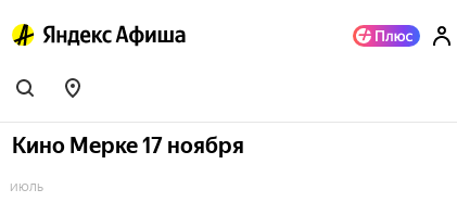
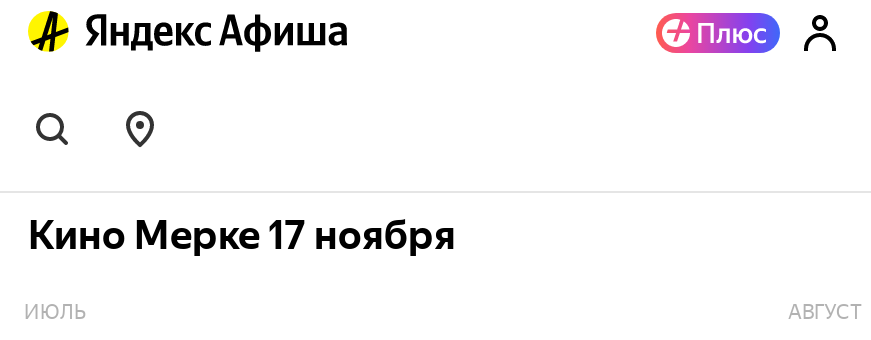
none -> [788,301,862,323] АВГУСТ

